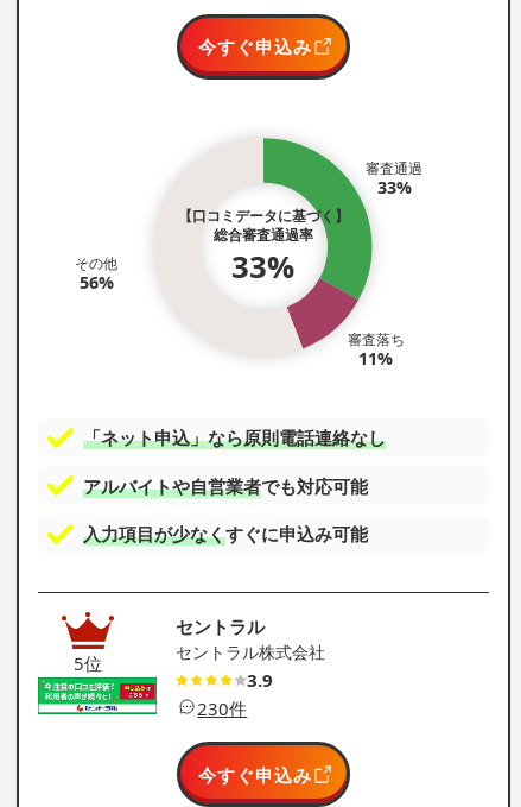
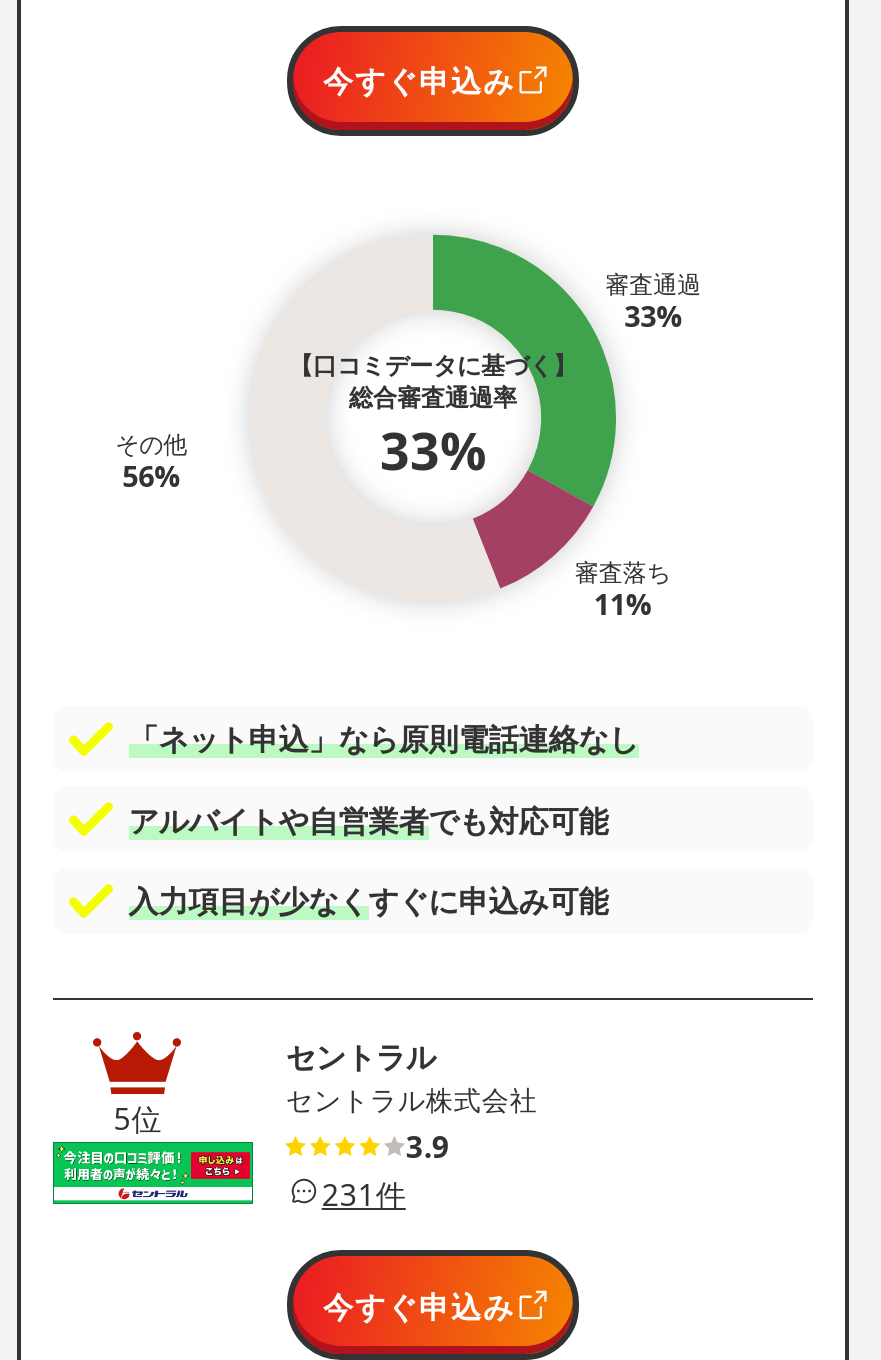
[197,696,247,720] 230件 -> [322,1174,406,1214] 231件

